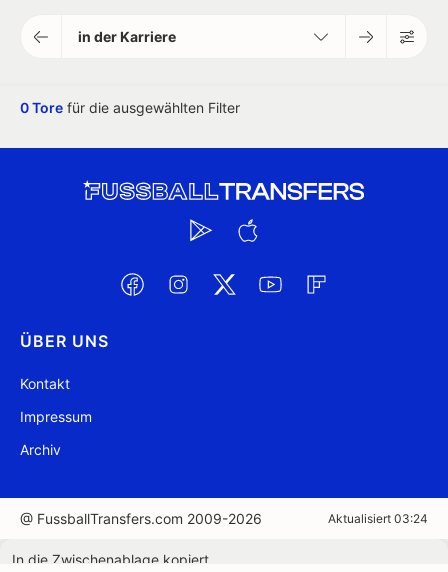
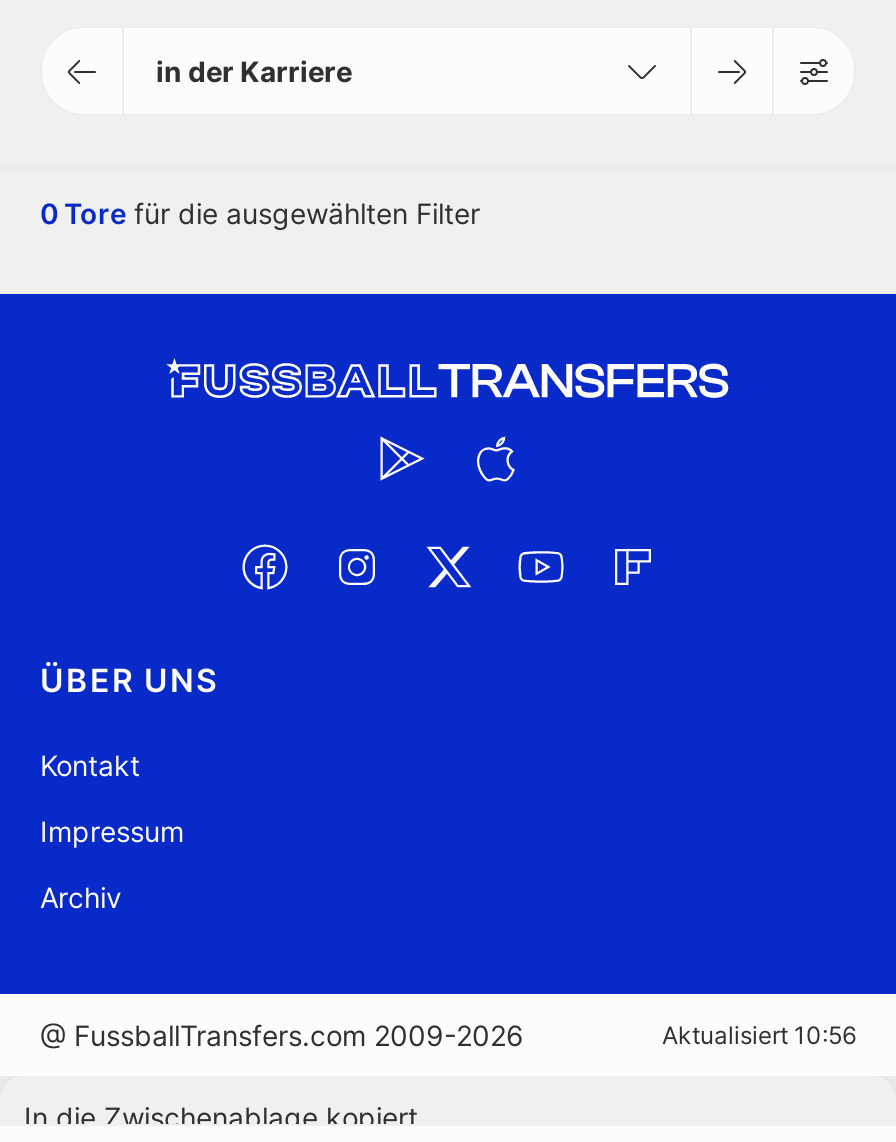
[328,511,428,526] Aktualisiert 03:24 -> [662,1020,856,1050] Aktualisiert 10:56

